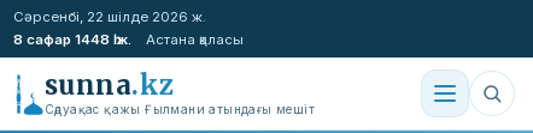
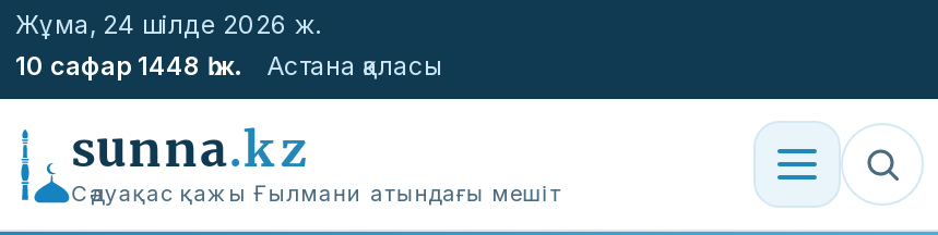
[13,8,206,25] Сәрсенбі, 22 шілде 2026 ж. -> [15,10,321,40] Жұма, 24 шілде 2026 ж.
[13,31,244,48] 8 сафар 1448 һ.ж. Астана қаласы -> [15,51,443,82] 10 сафар 1448 һ.ж. Астана қаласы

